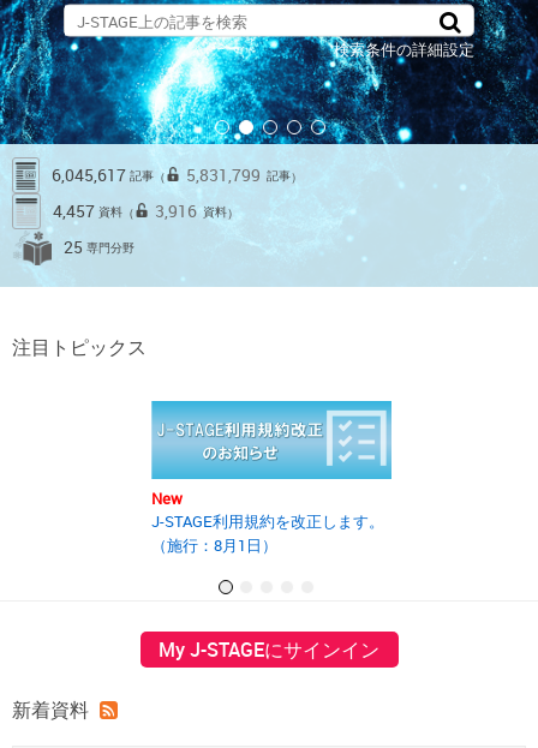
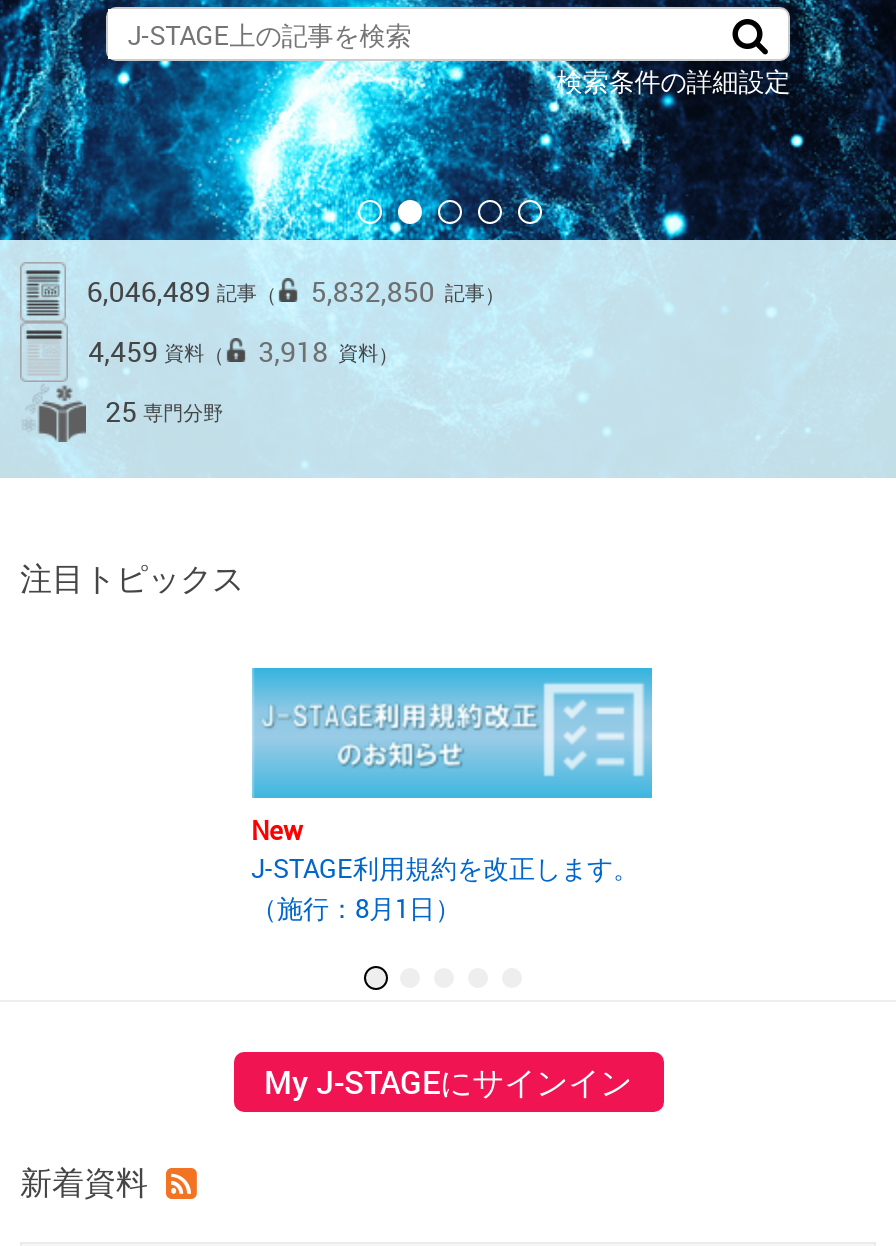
[52,163,166,186] 6,045,617記事（ -> [87,272,277,310] 6,046,489記事（
[186,163,303,186] 5,831,799 記事） -> [311,272,505,310] 5,832,850 記事）
[53,199,135,222] 4,457資料（ -> [88,332,224,370] 4,459資料（
[155,199,239,222] 3,916 資料） -> [258,332,398,370] 3,918 資料）

